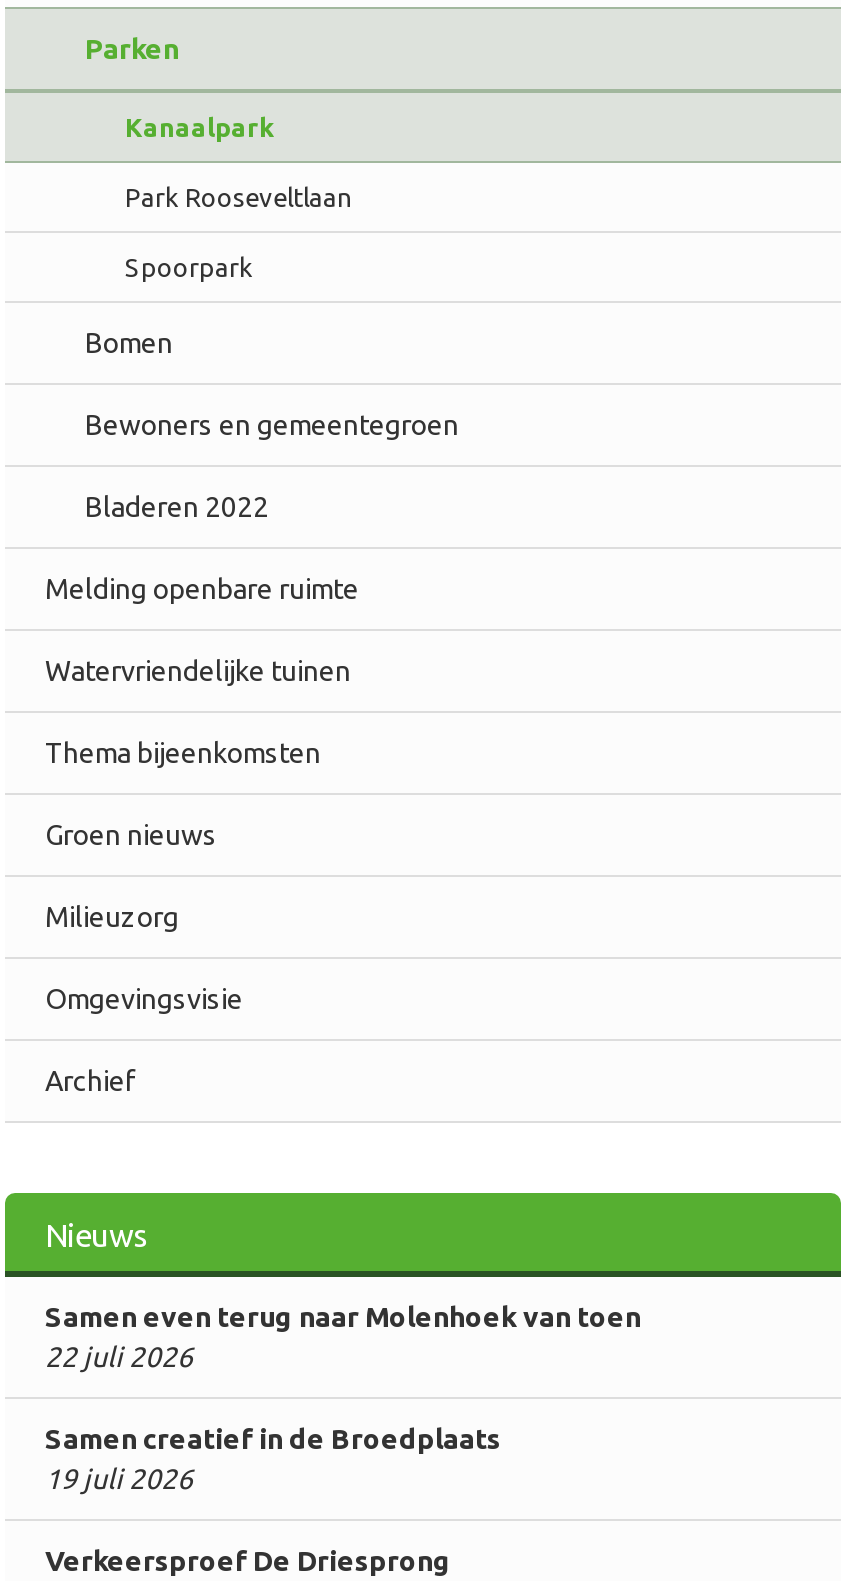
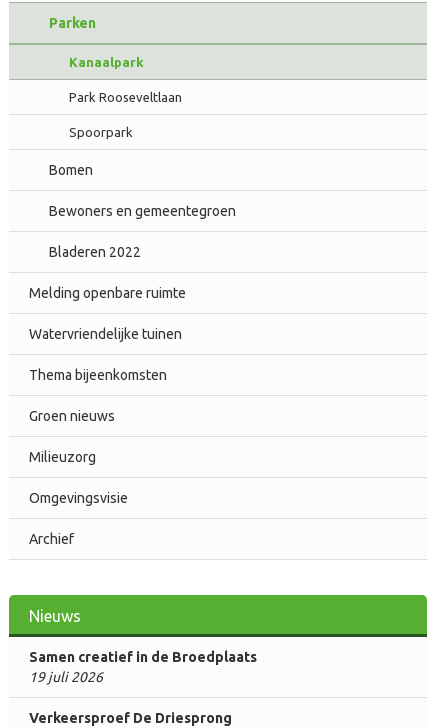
[45,1301,641,1373] Samen even terug naar Molenhoek van toen | 22 juli 2026 -> none

